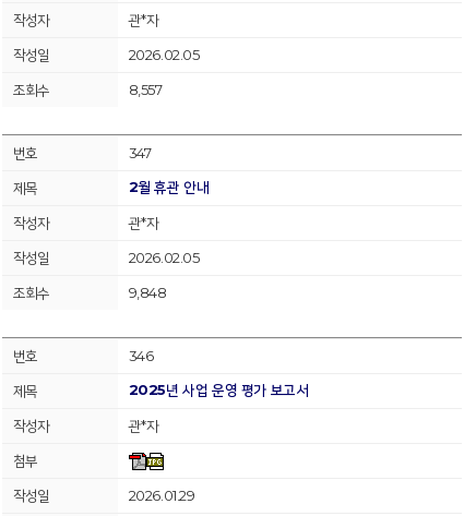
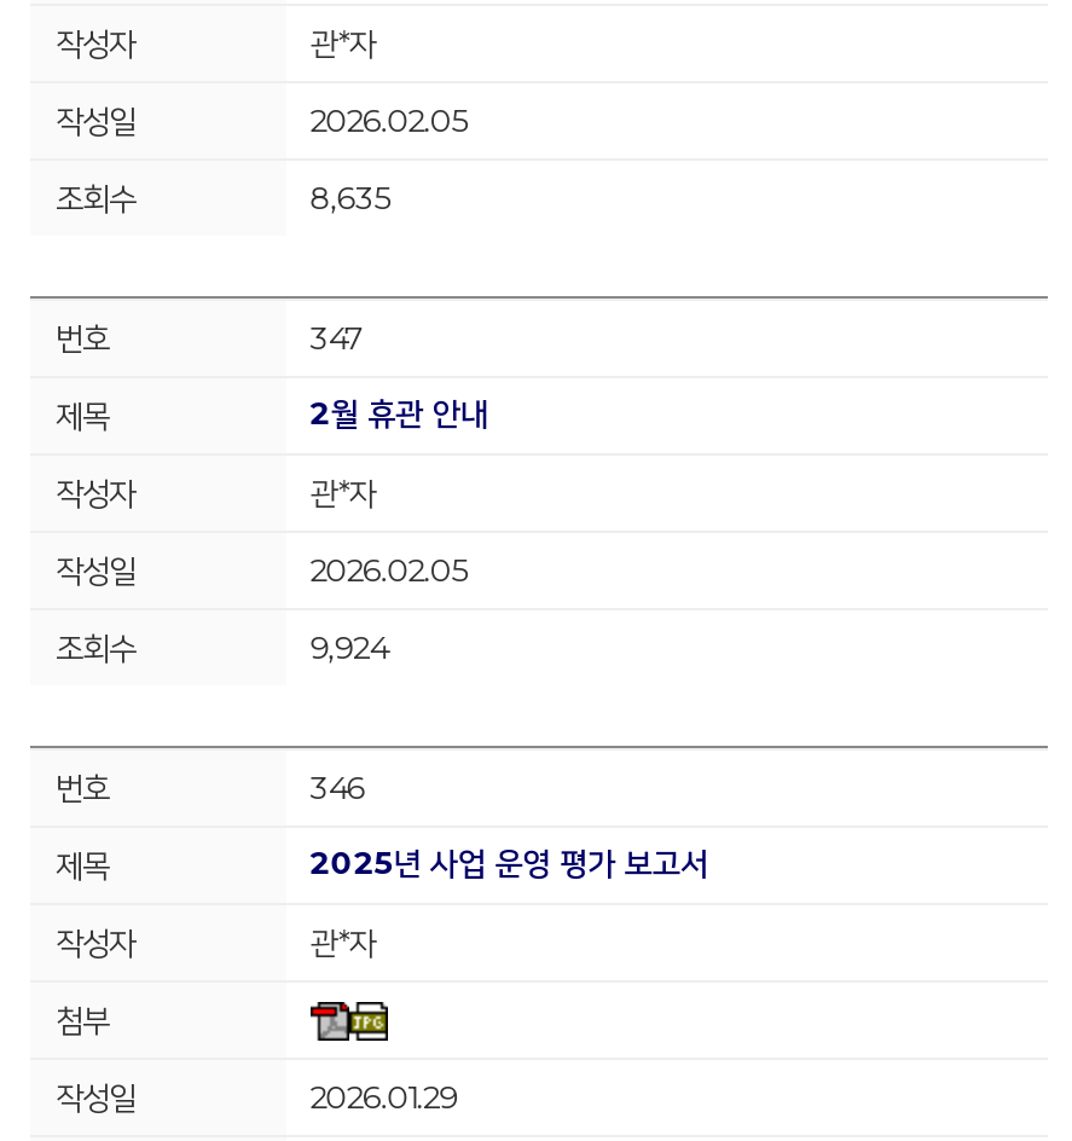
[128,80,162,98] 8,557 -> [310,177,390,216] 8,635
[128,283,167,301] 9,848 -> [310,627,387,665] 9,924

